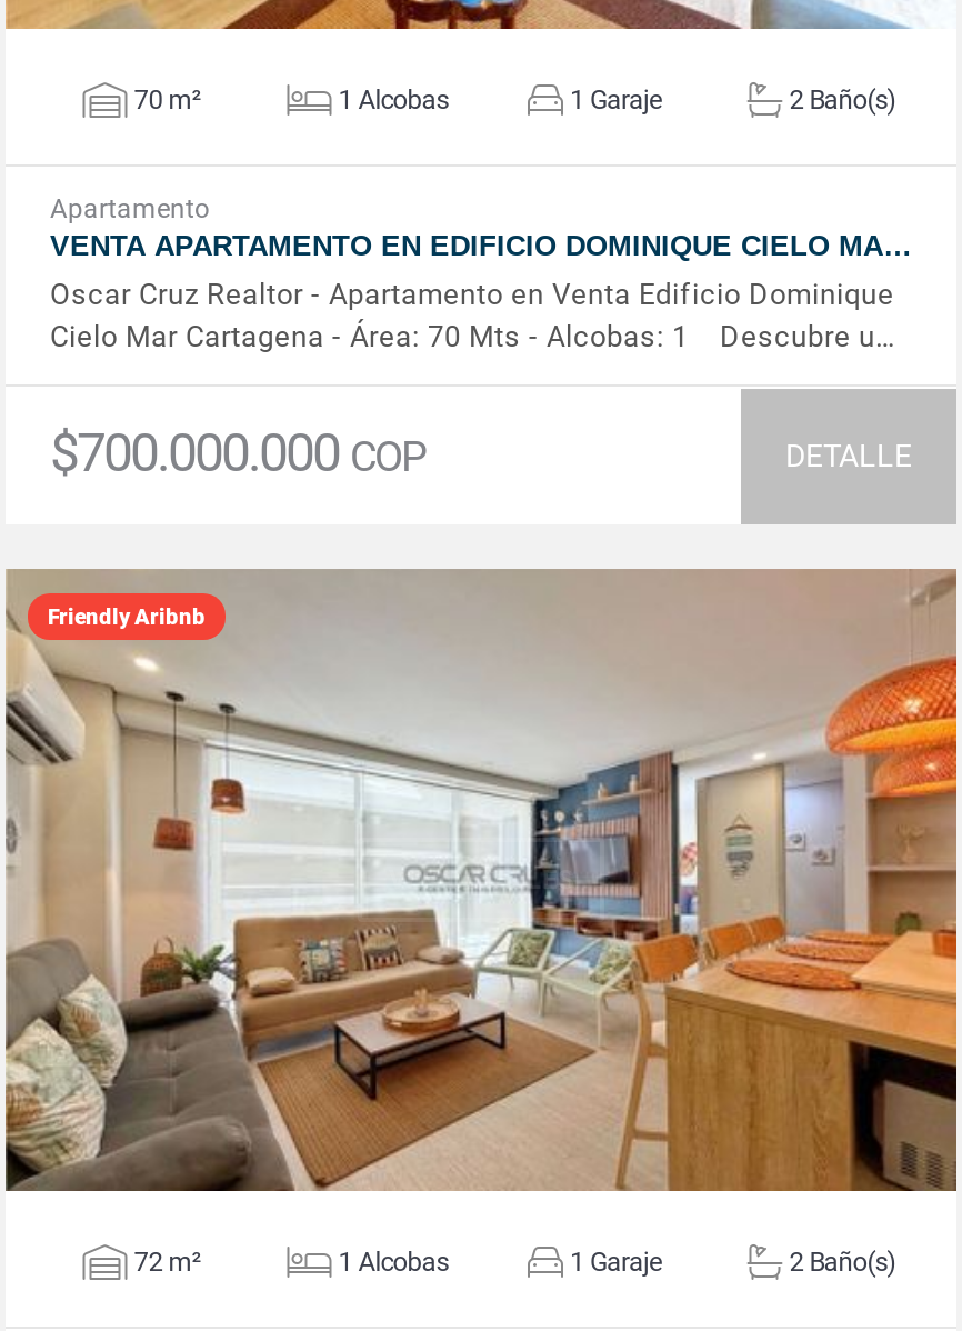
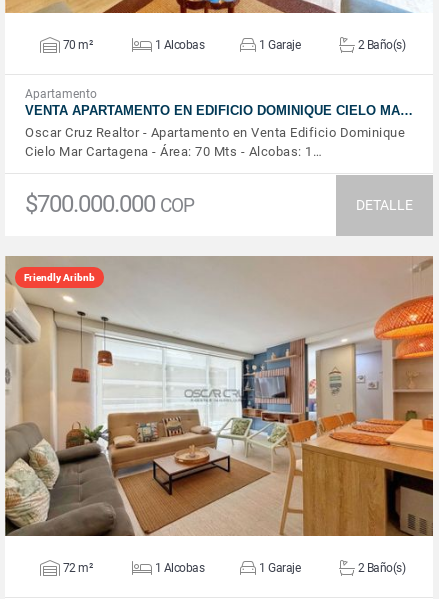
[50,320,896,353] Cielo Mar Cartagena - Área: 70 Mts - Alcobas: 1 Descubre u… -> [25,144,322,159] Cielo Mar Cartagena - Área: 70 Mts - Alcobas: 1…

